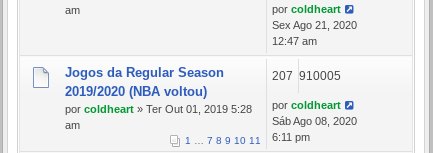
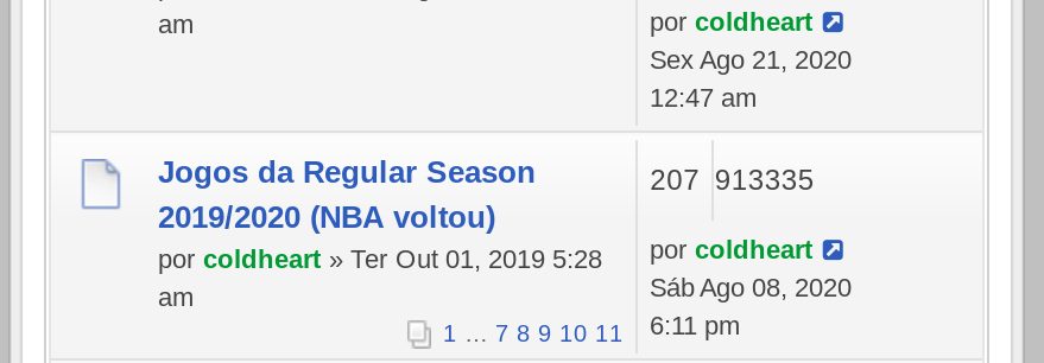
[272,69,341,83] 207 910005 -> [650,163,815,196] 207 913335

